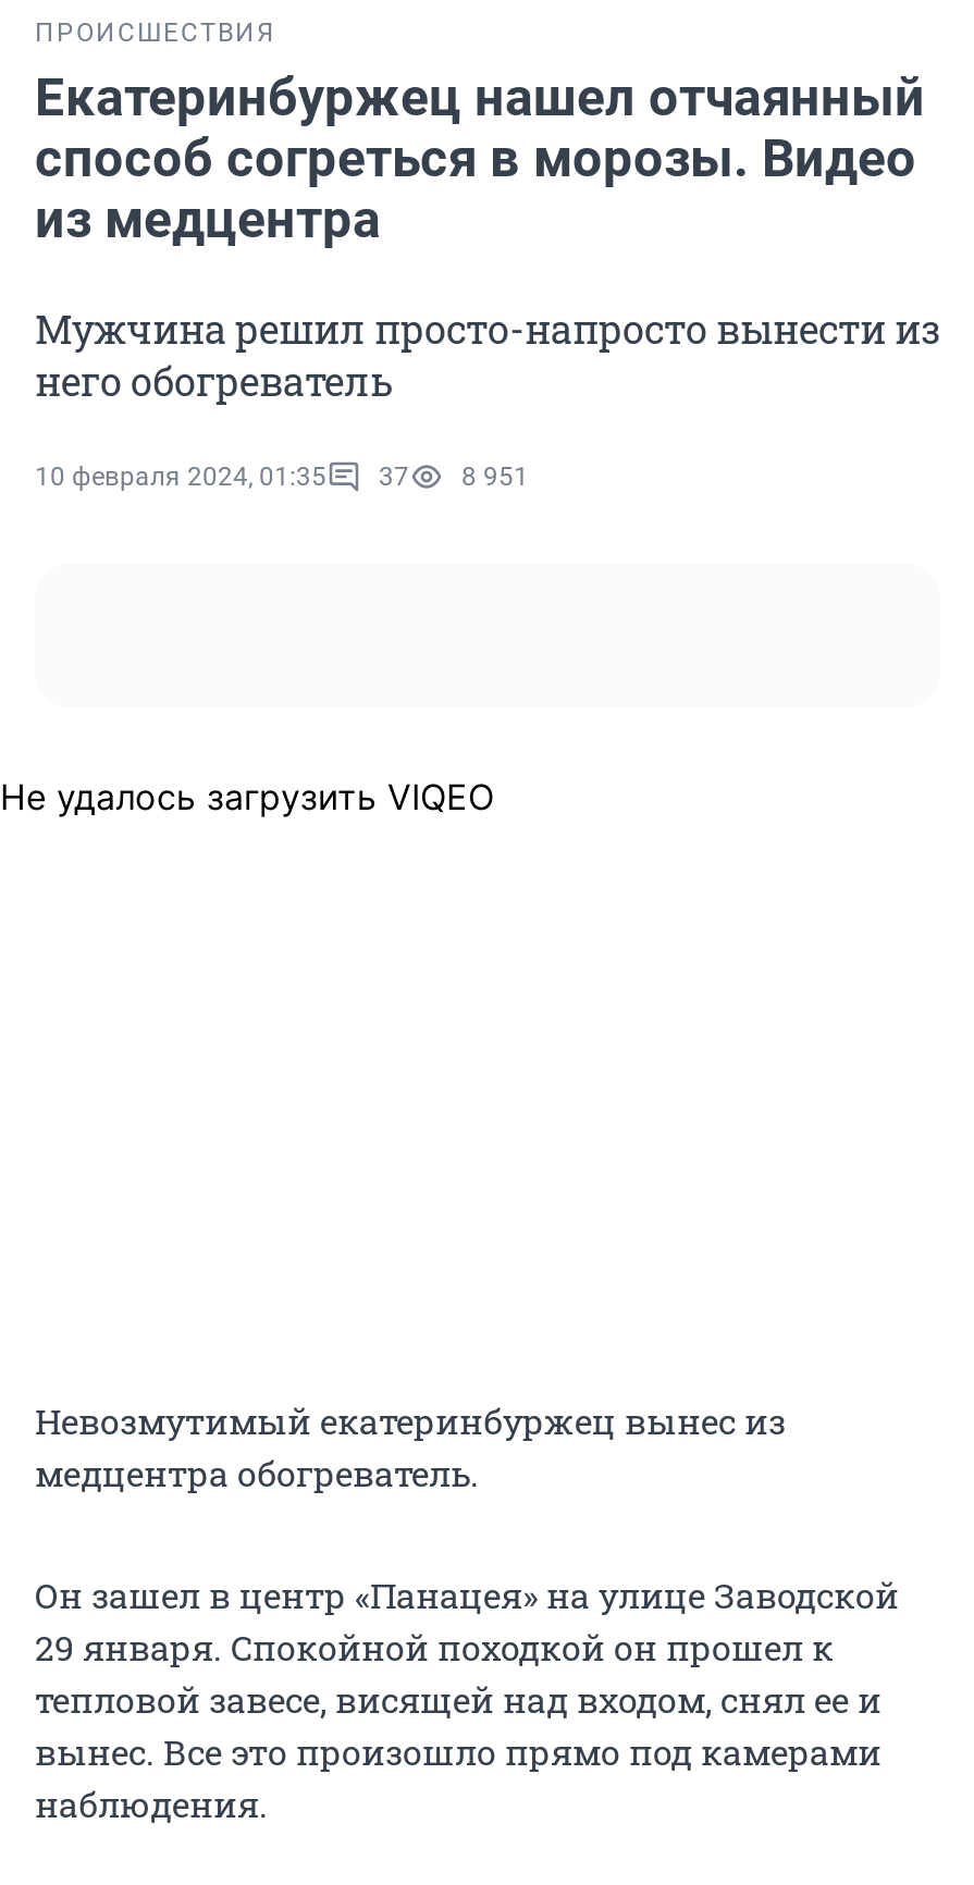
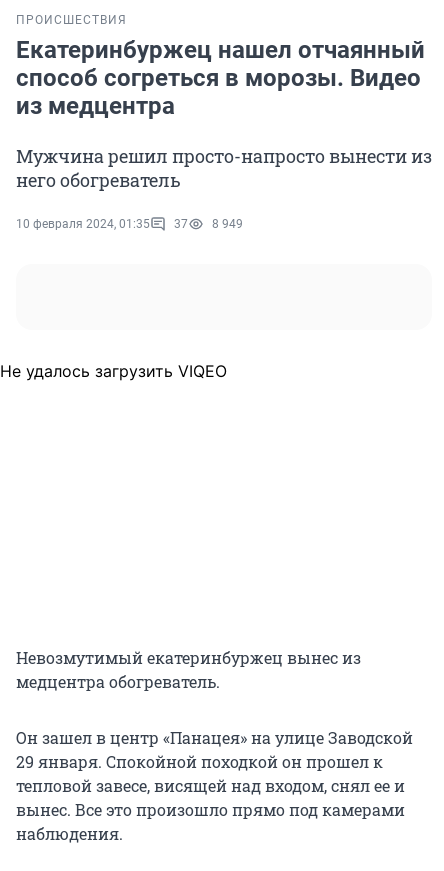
[35,462,529,492] 10 февраля 2024, 01:35 37 8 951 -> [16,217,243,231] 10 февраля 2024, 01:35 37 8 949

